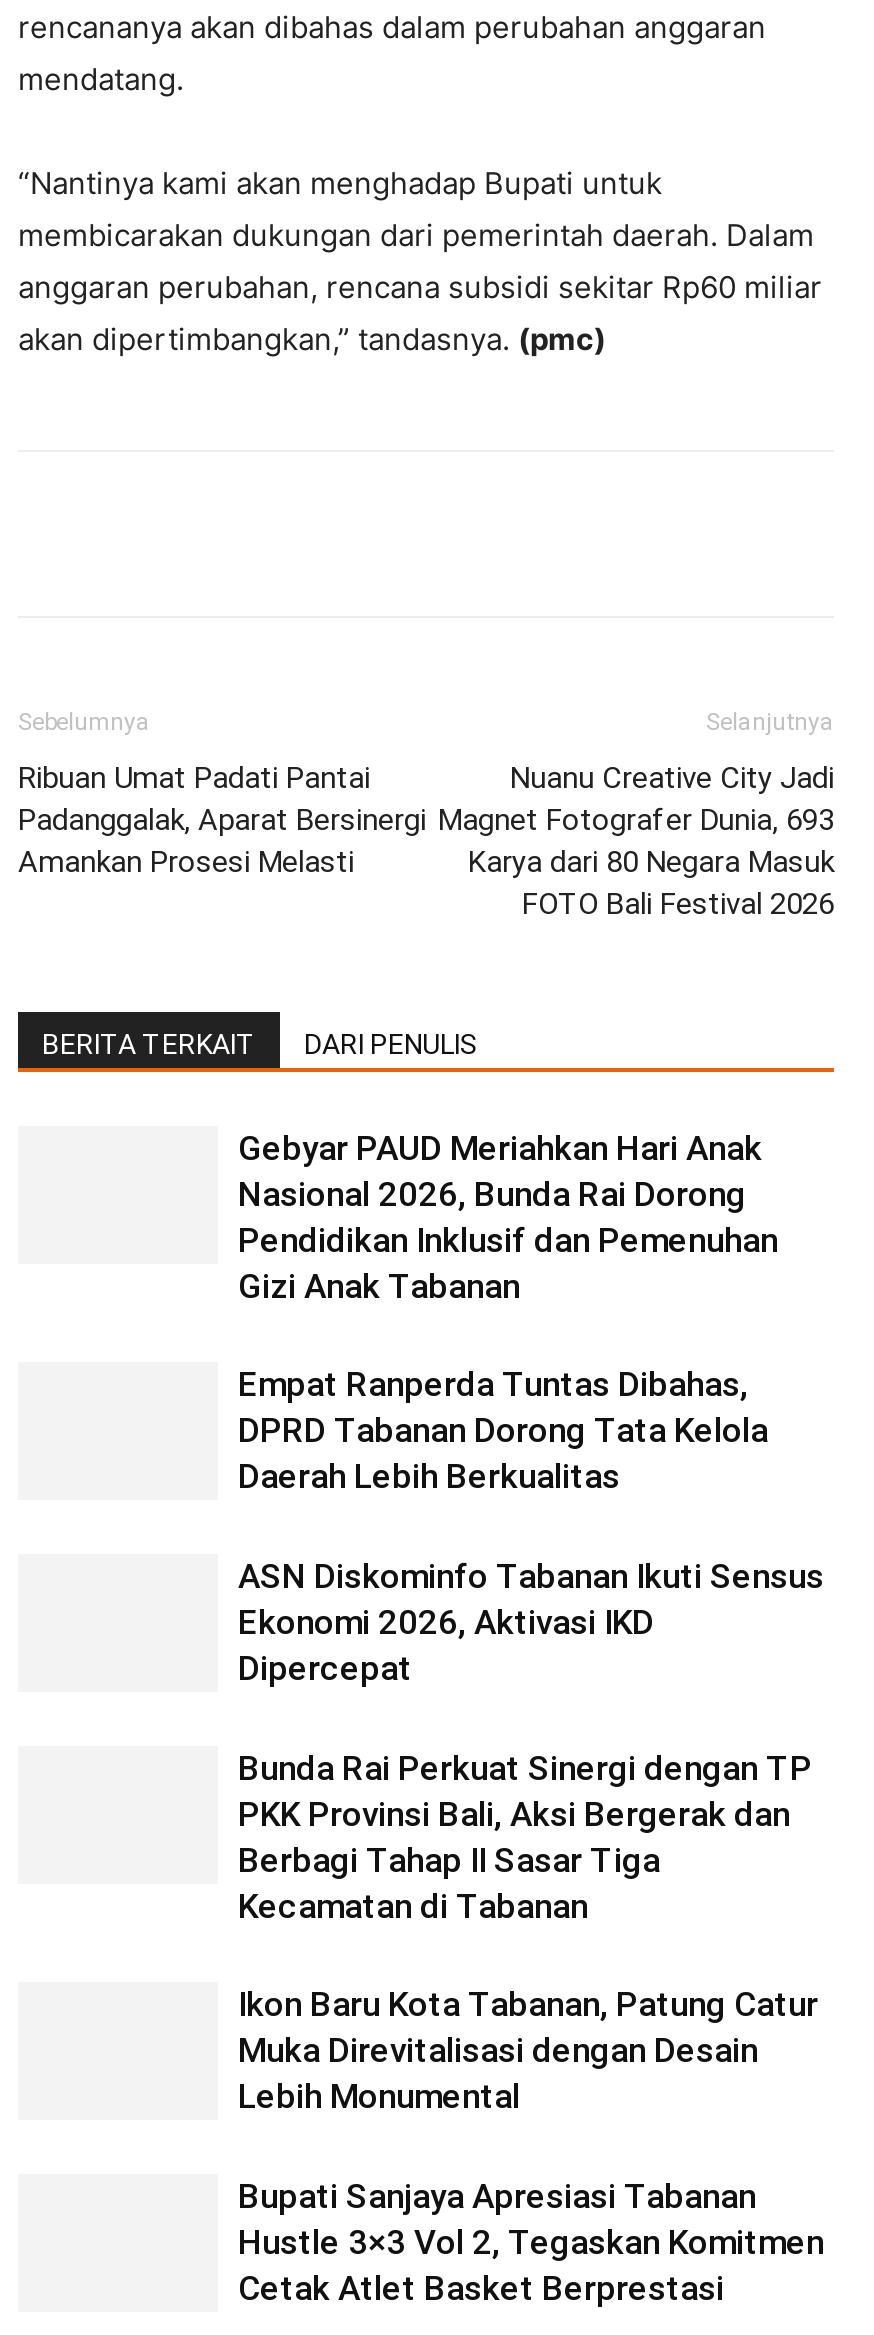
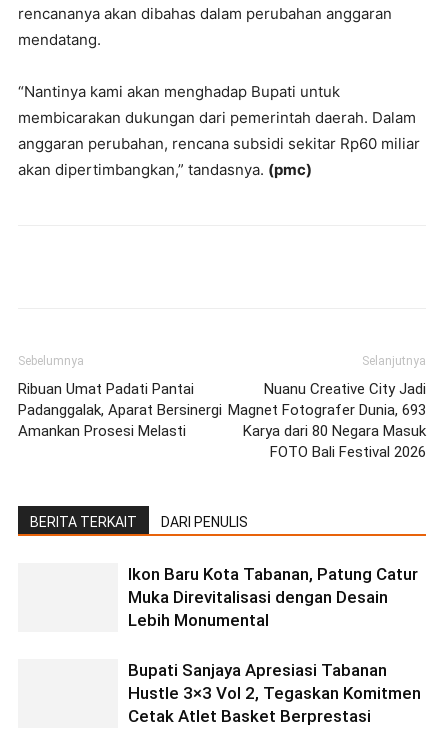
[238,1128,824,1926] Gebyar PAUD Meriahkan Hari Anak | Nasional 2026, Bunda Rai Dorong | Pendidikan Inklusif dan Pemenuhan | Gizi Anak Tabanan | Empat Ranperda Tuntas Dibahas, | DPRD Tabanan Dorong Tata Kelola | Daerah Lebih Berkualitas | ASN Diskominfo Tabanan Ikuti Sensus | Ekonomi 2026, Aktivasi IKD | Dipercepat | Bunda Rai Perkuat Sinergi dengan TP | PKK Provinsi Bali, Aksi Bergerak dan | Berbagi Tahap II Sasar Tiga | Kecamatan di Tabanan -> none

